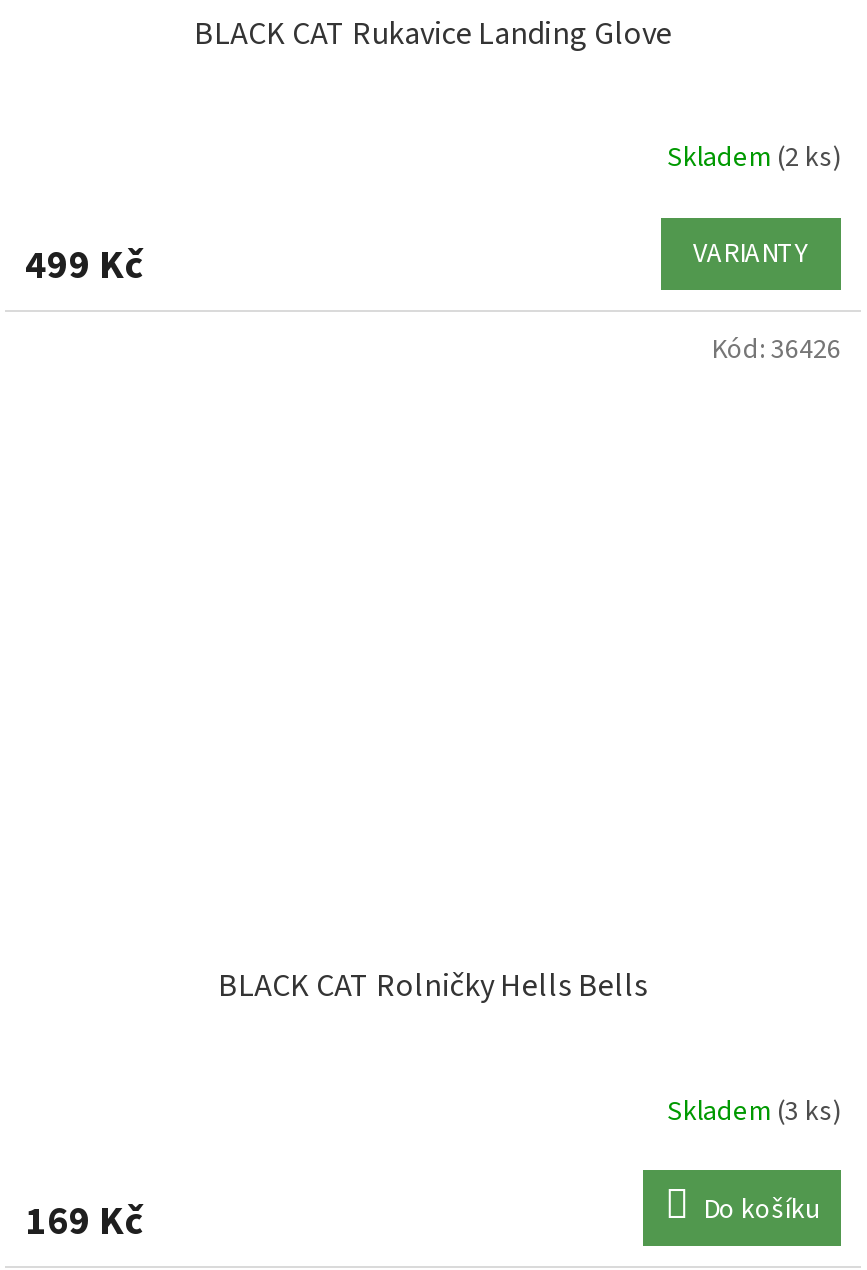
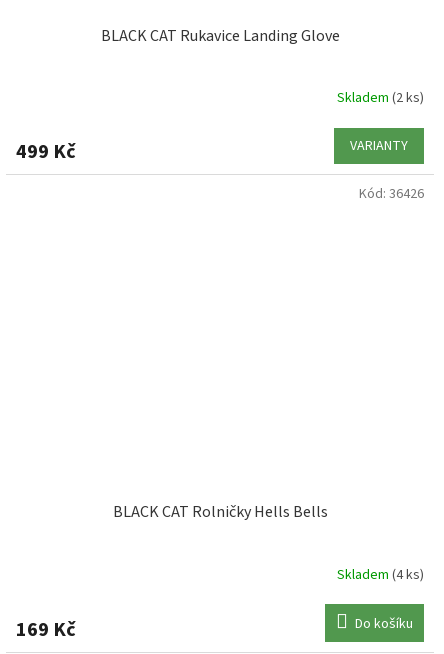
[667,1092,841,1132] Skladem (3 ks) -> [337,565,424,585] Skladem (4 ks)

